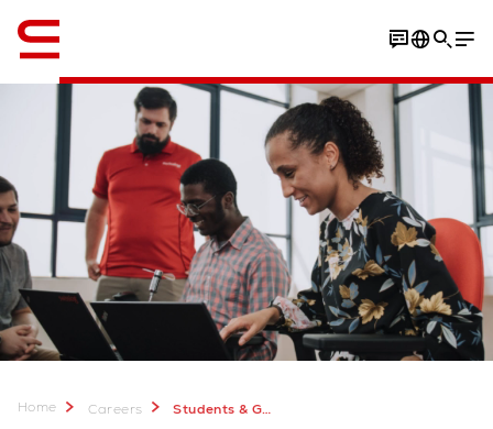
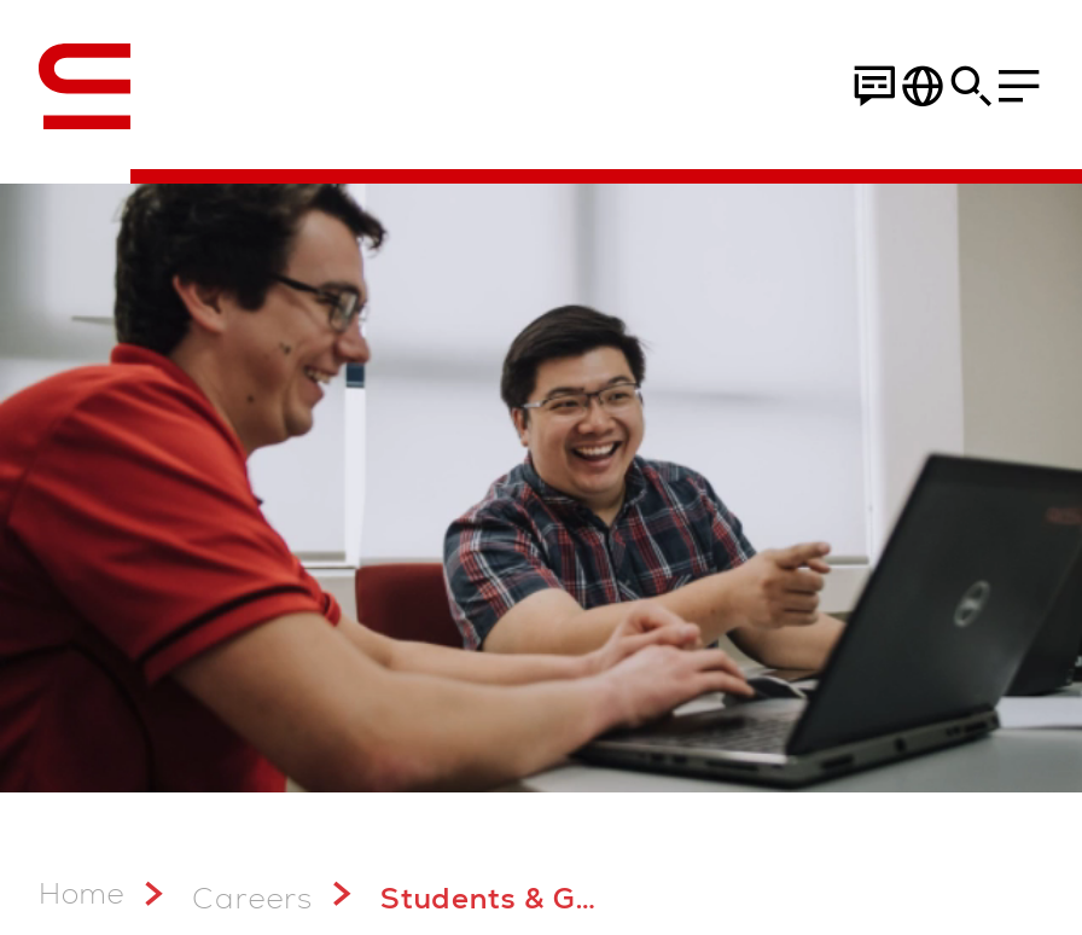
[3,82,490,362] [image] -> [7,181,1075,795] [image]

